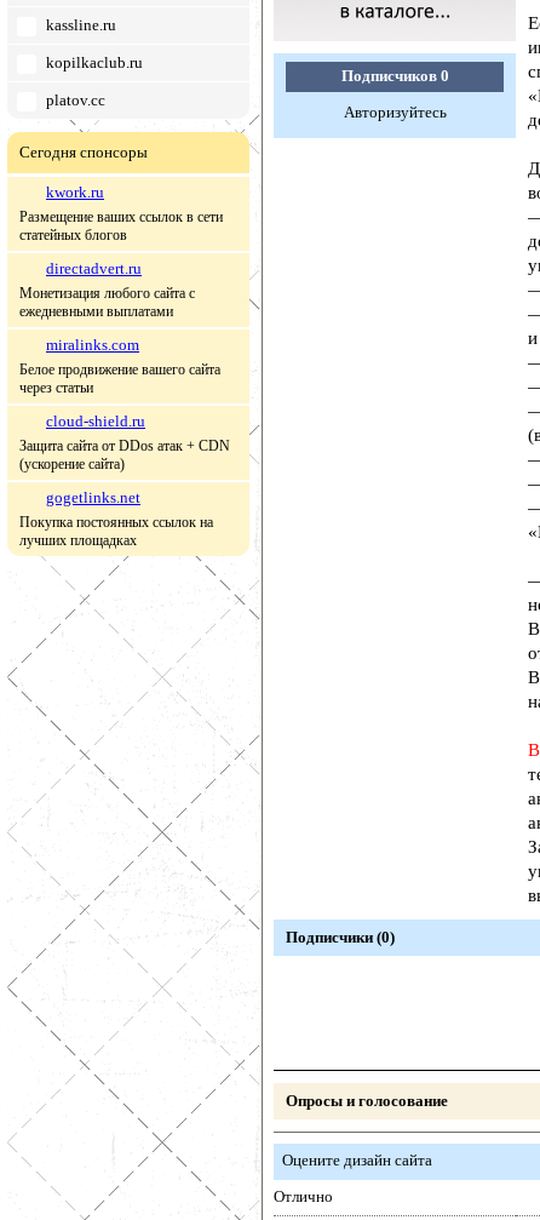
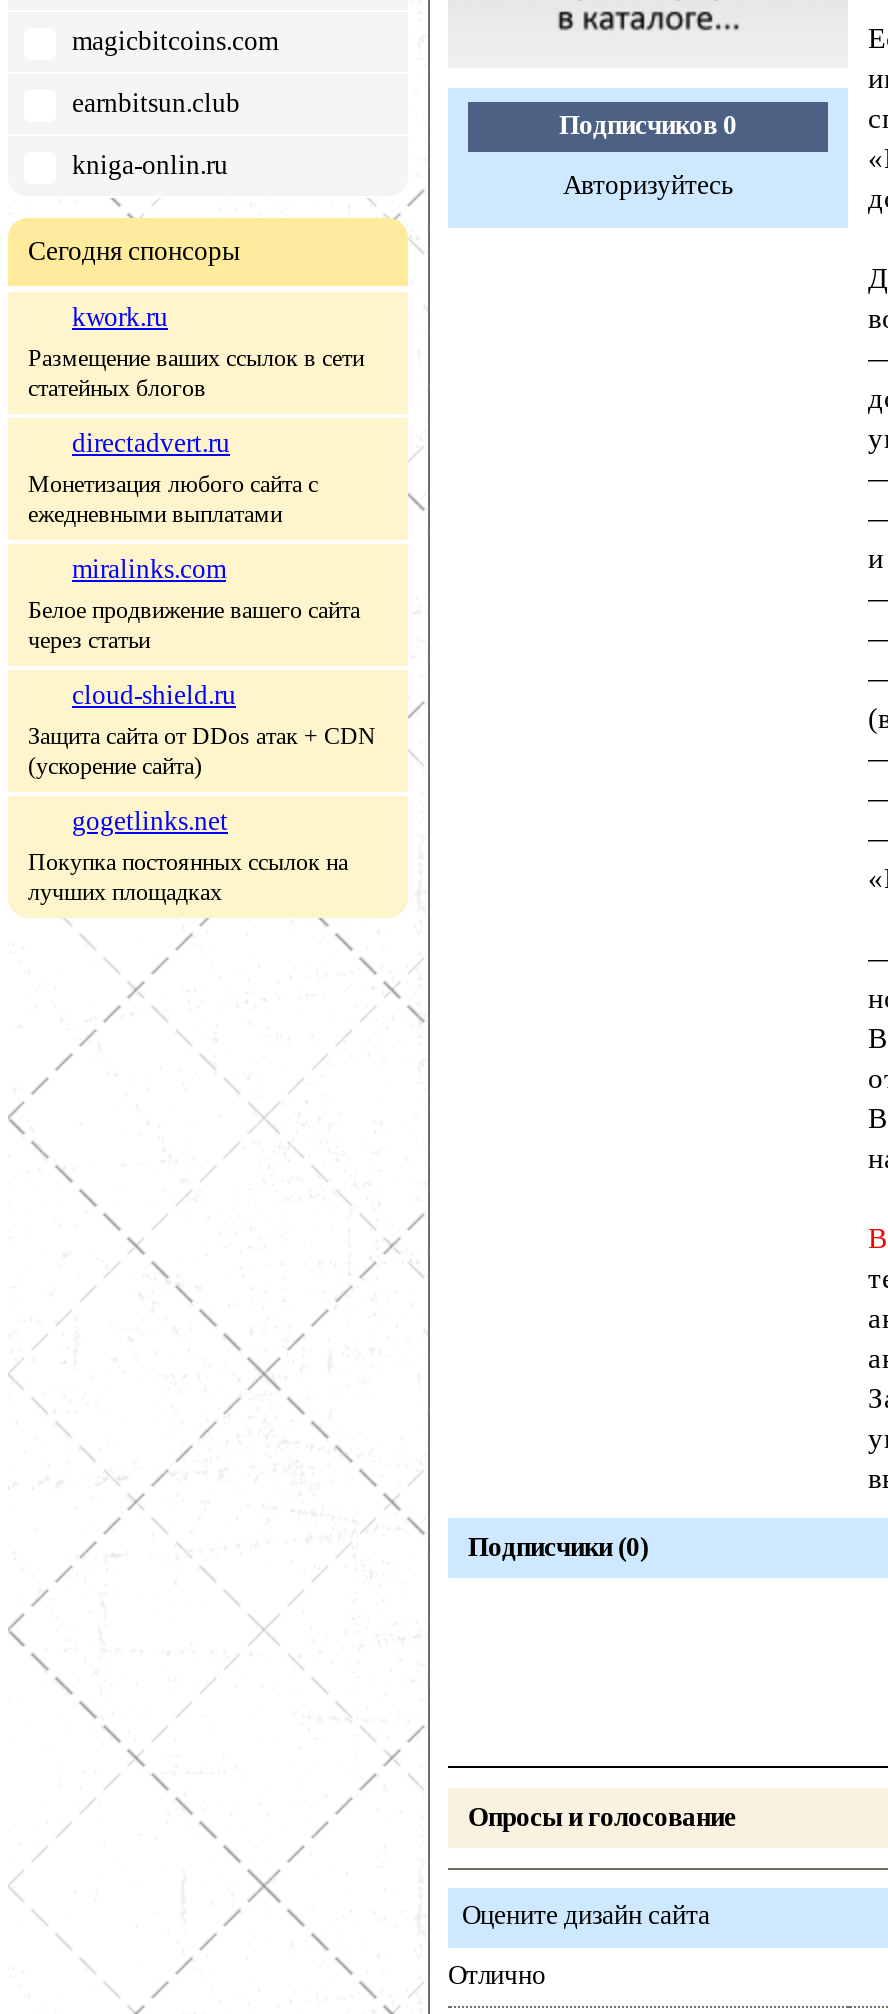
[46,16,116,34] kassline.ru -> [72,26,278,56] magicbitcoins.com
[46,53,143,71] kopilkaclub.ru -> [72,88,240,118] earnbitsun.club
[46,91,105,109] platov.cc -> [72,150,228,180] kniga-onlin.ru

